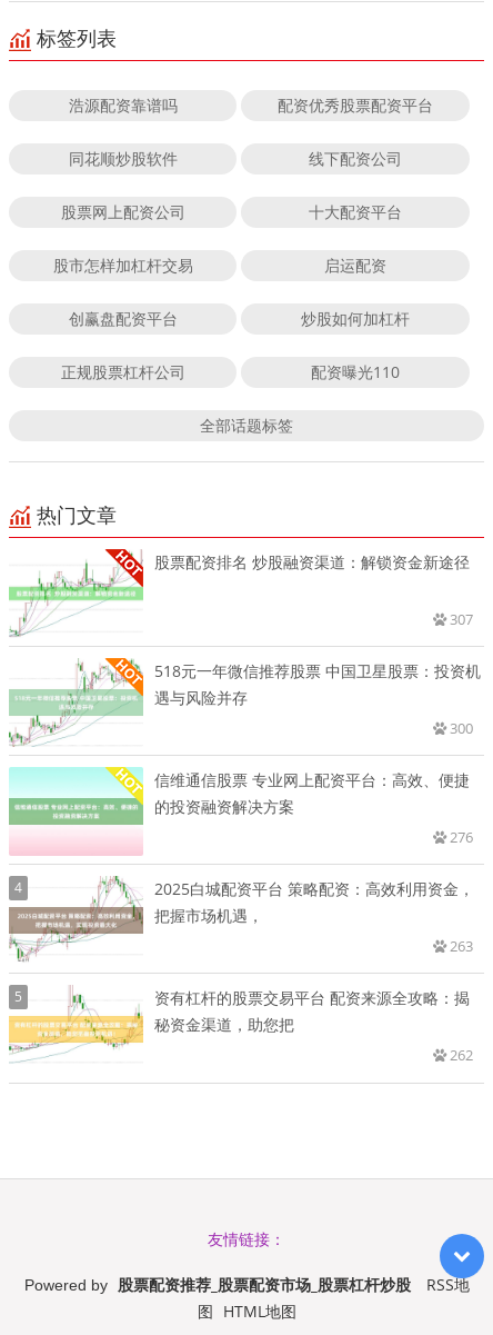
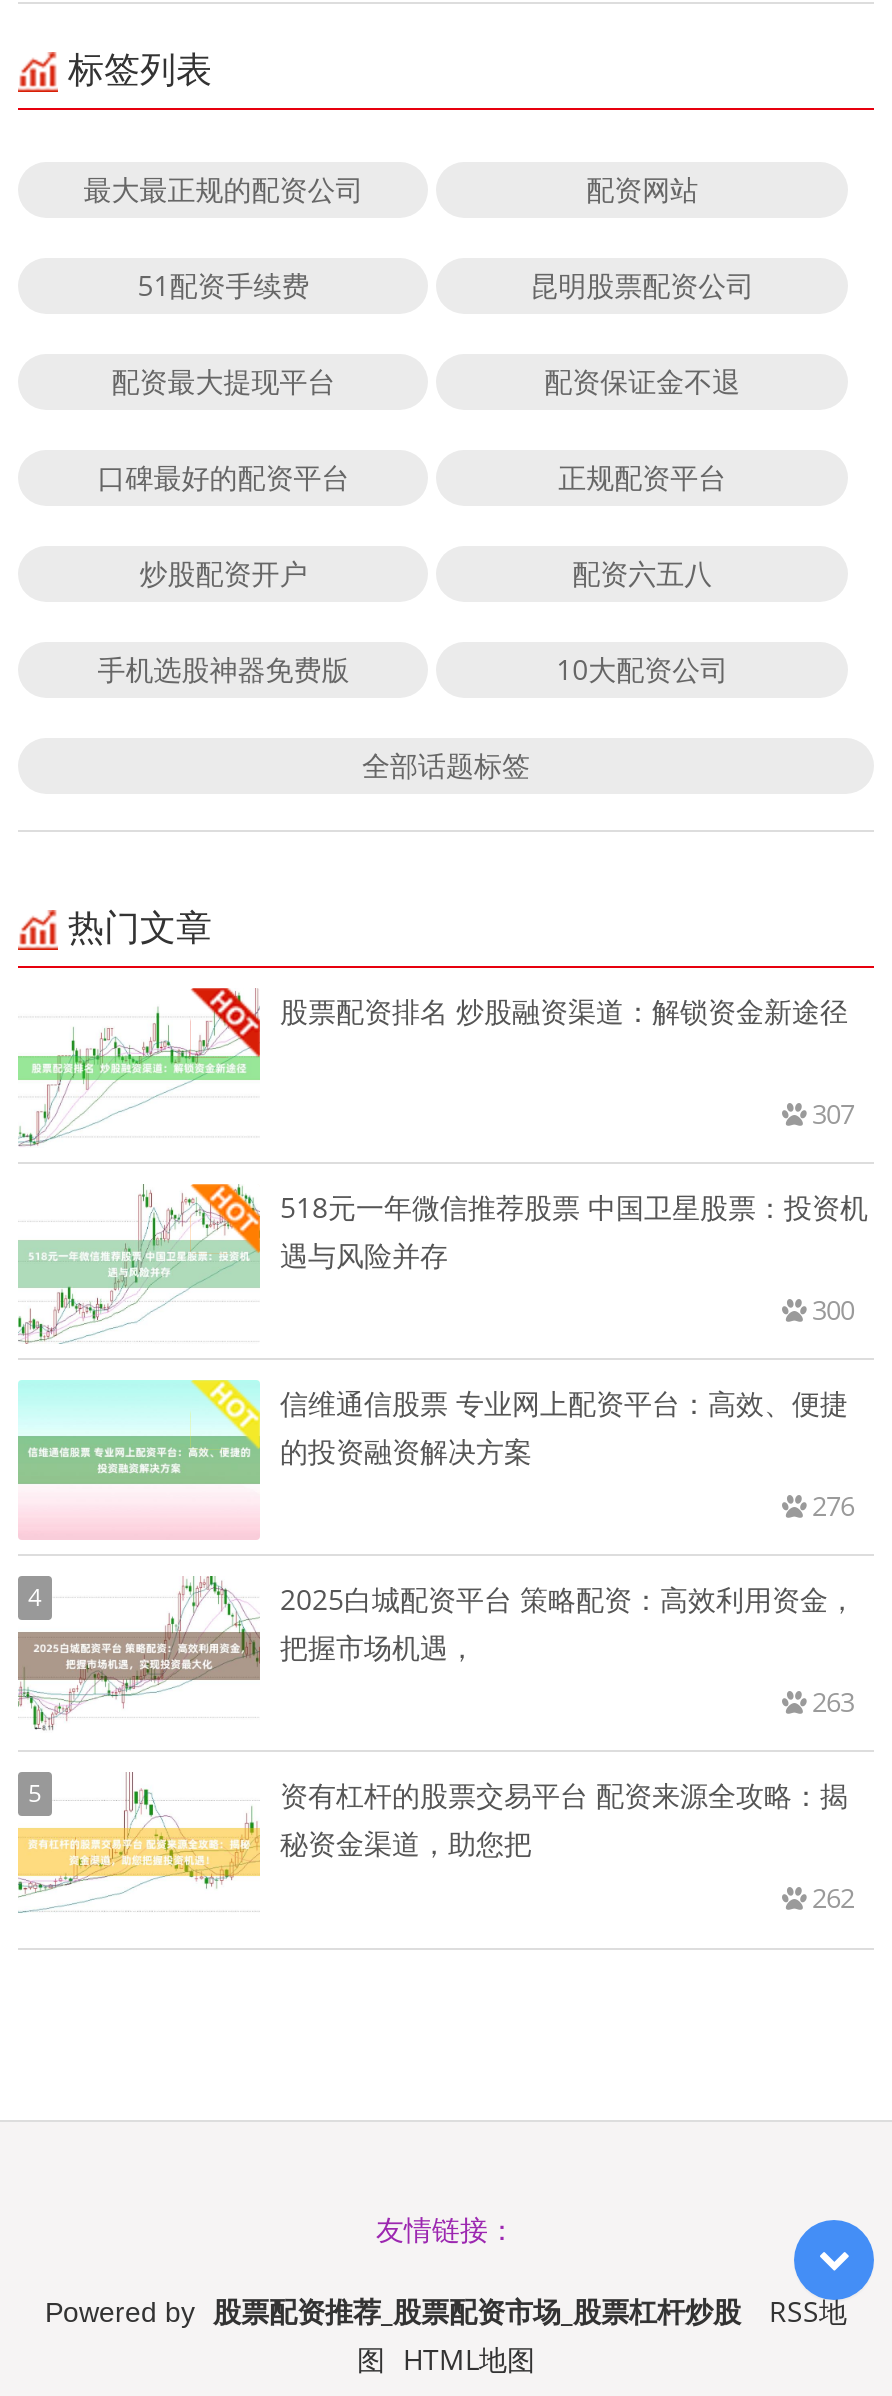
[69,94,433,116] 浩源配资靠谱吗 | 配资优秀股票配资平台 -> [83,170,698,208] 最大最正规的配资公司 | 配资网站
[69,148,402,169] 同花顺炒股软件 | 线下配资公司 -> [137,266,754,304] 51配资手续费 | 昆明股票配资公司
[61,201,402,222] 股票网上配资公司 | 十大配资平台 -> [111,362,740,400] 配资最大提现平台 | 配资保证金不退
[53,255,387,276] 股市怎样加杠杆交易 | 启运配资 -> [97,458,726,496] 口碑最好的配资平台 | 正规配资平台
[69,308,410,329] 创赢盘配资平台 | 炒股如何加杠杆 -> [139,554,712,592] 炒股配资开户 | 配资六五八
[61,361,400,382] 正规股票杠杆公司 | 配资曝光110 -> [97,650,728,688] 手机选股神器免费版 | 10大配资公司

